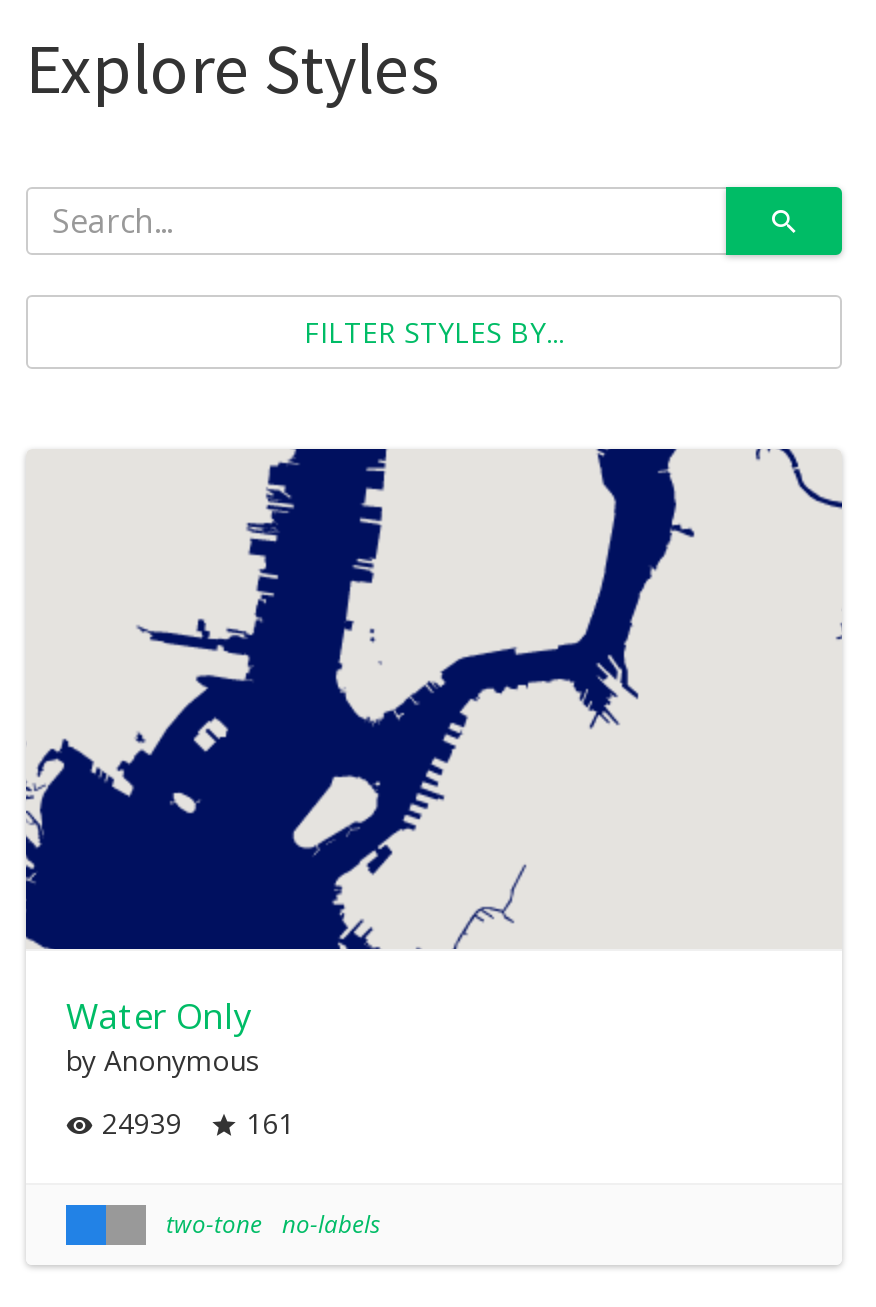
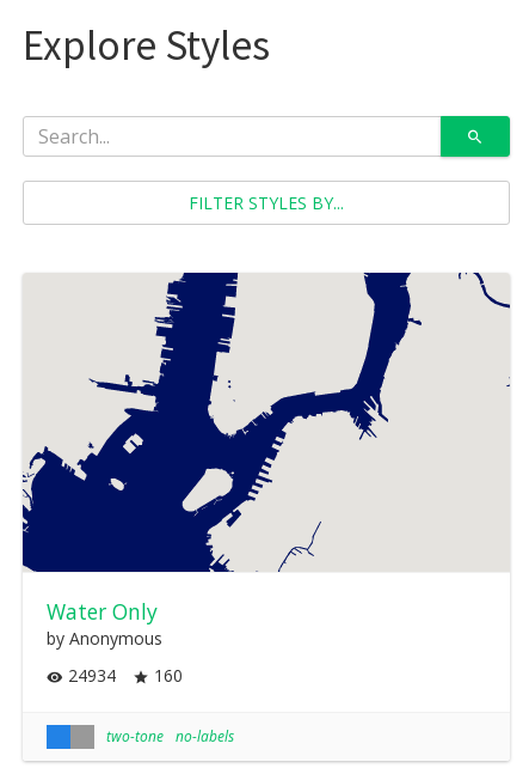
[102,1104,182,1142] 24939 -> [68,665,116,688] 24934
[246,1104,294,1142] 161 -> [154,665,183,688] 160

